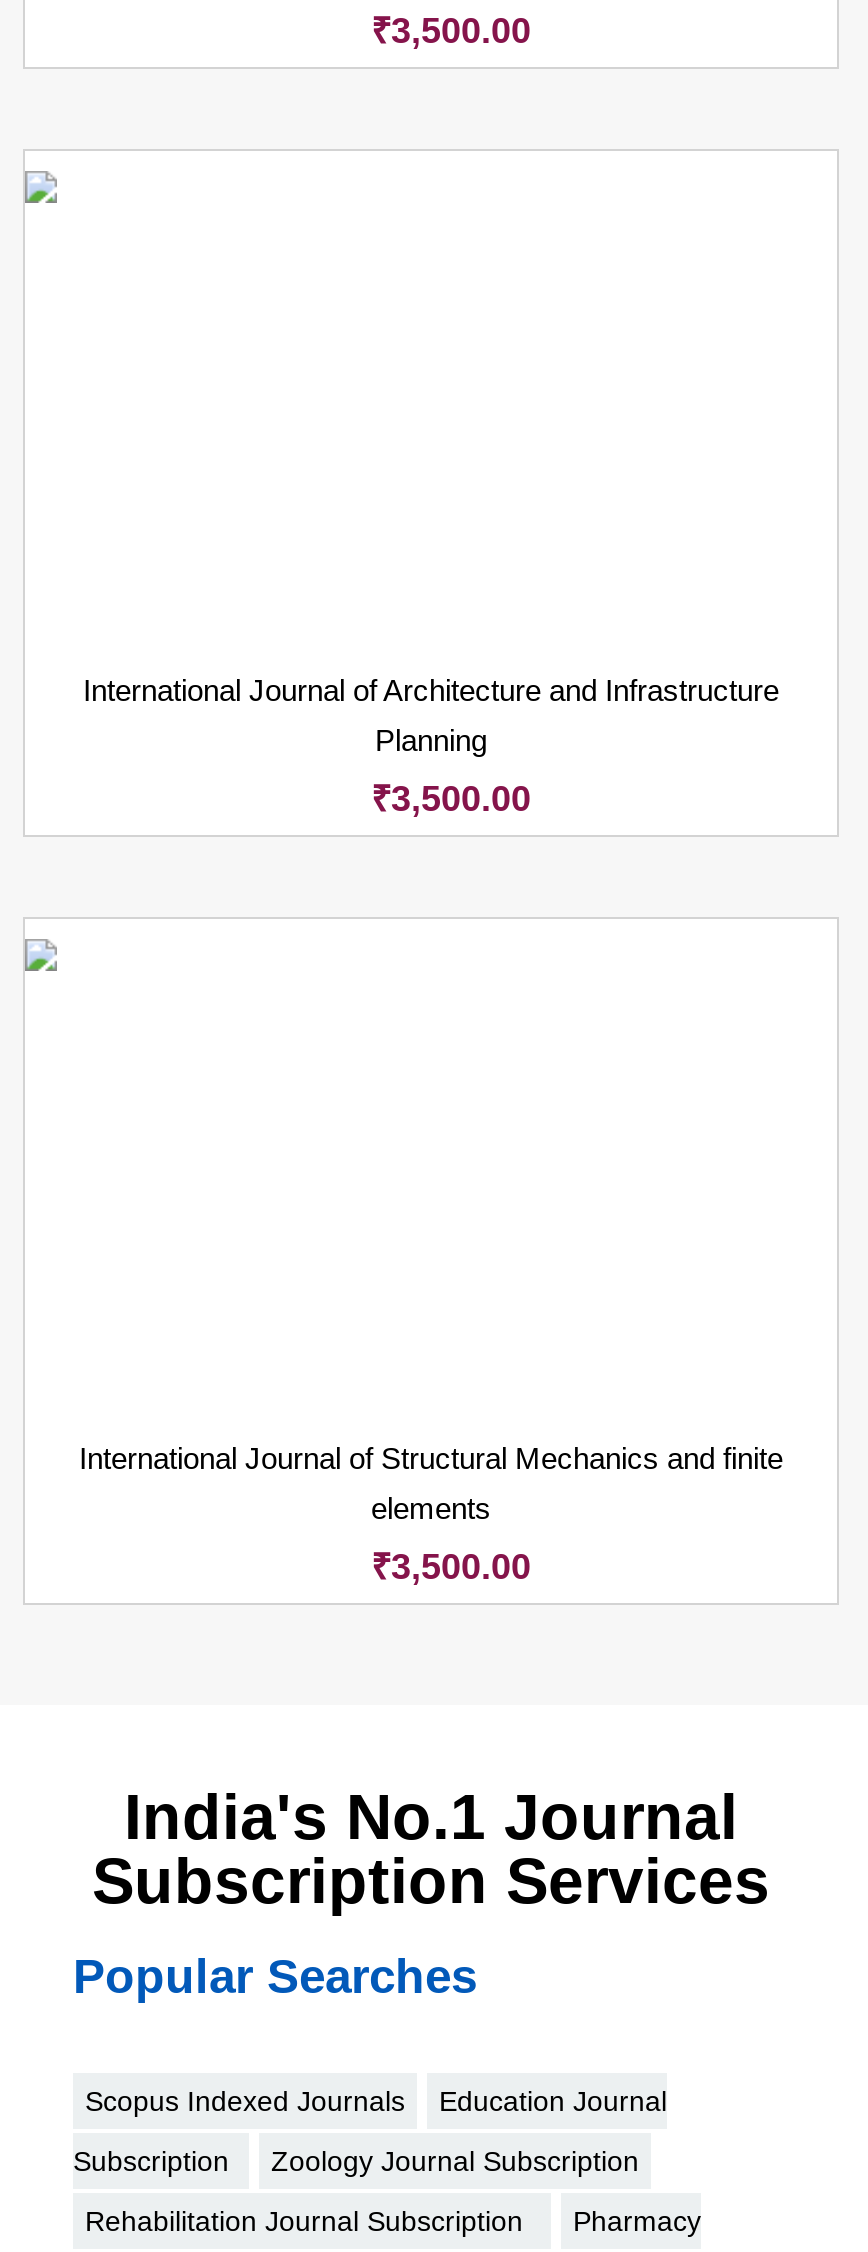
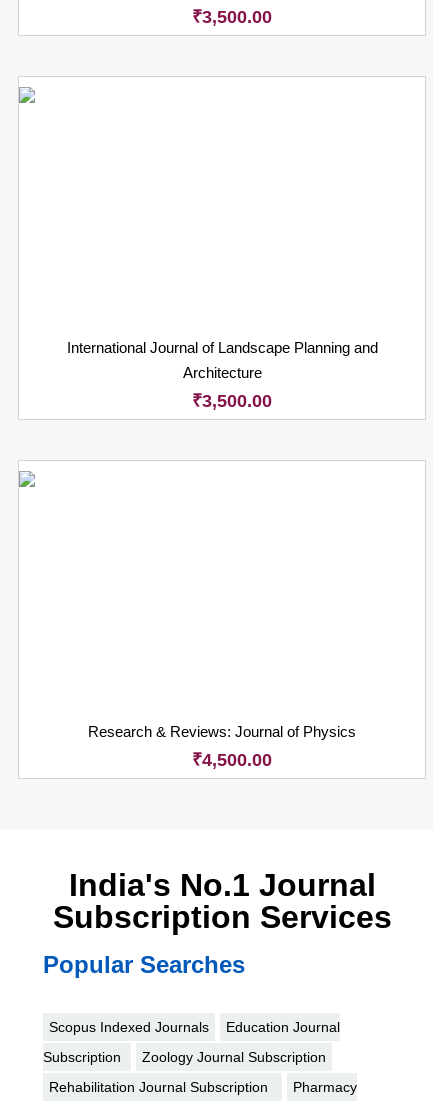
[83,674,779,708] International Journal of Architecture and Infrastructure -> [66,339,377,356] International Journal of Landscape Planning and
[375,724,487,758] Planning -> [182,364,261,381] Architecture
[79,1442,783,1586] International Journal of Structural Mechanics and finite | elements | ₹3,500.00 -> [88,723,356,770] Research & Reviews: Journal of Physics | ₹4,500.00

